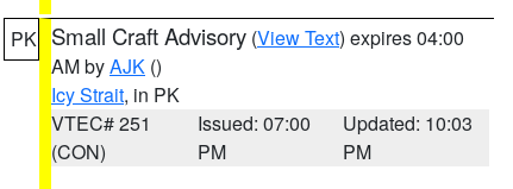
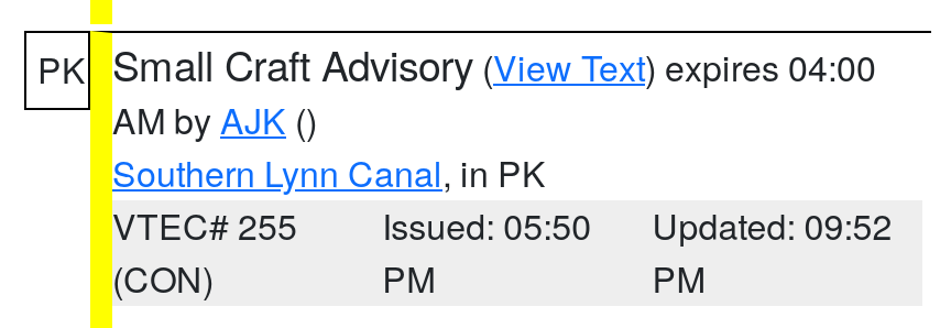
[51,81,180,137] Icy Strait, in PK | VTEC# 251 -> [112,147,546,251] Southern Lynn Canal, in PK | VTEC# 255
[197,109,310,137] Issued: 07:00 -> [382,200,591,251] Issued: 05:50
[343,109,473,137] Updated: 10:03 -> [652,200,892,251] Updated: 09:52

